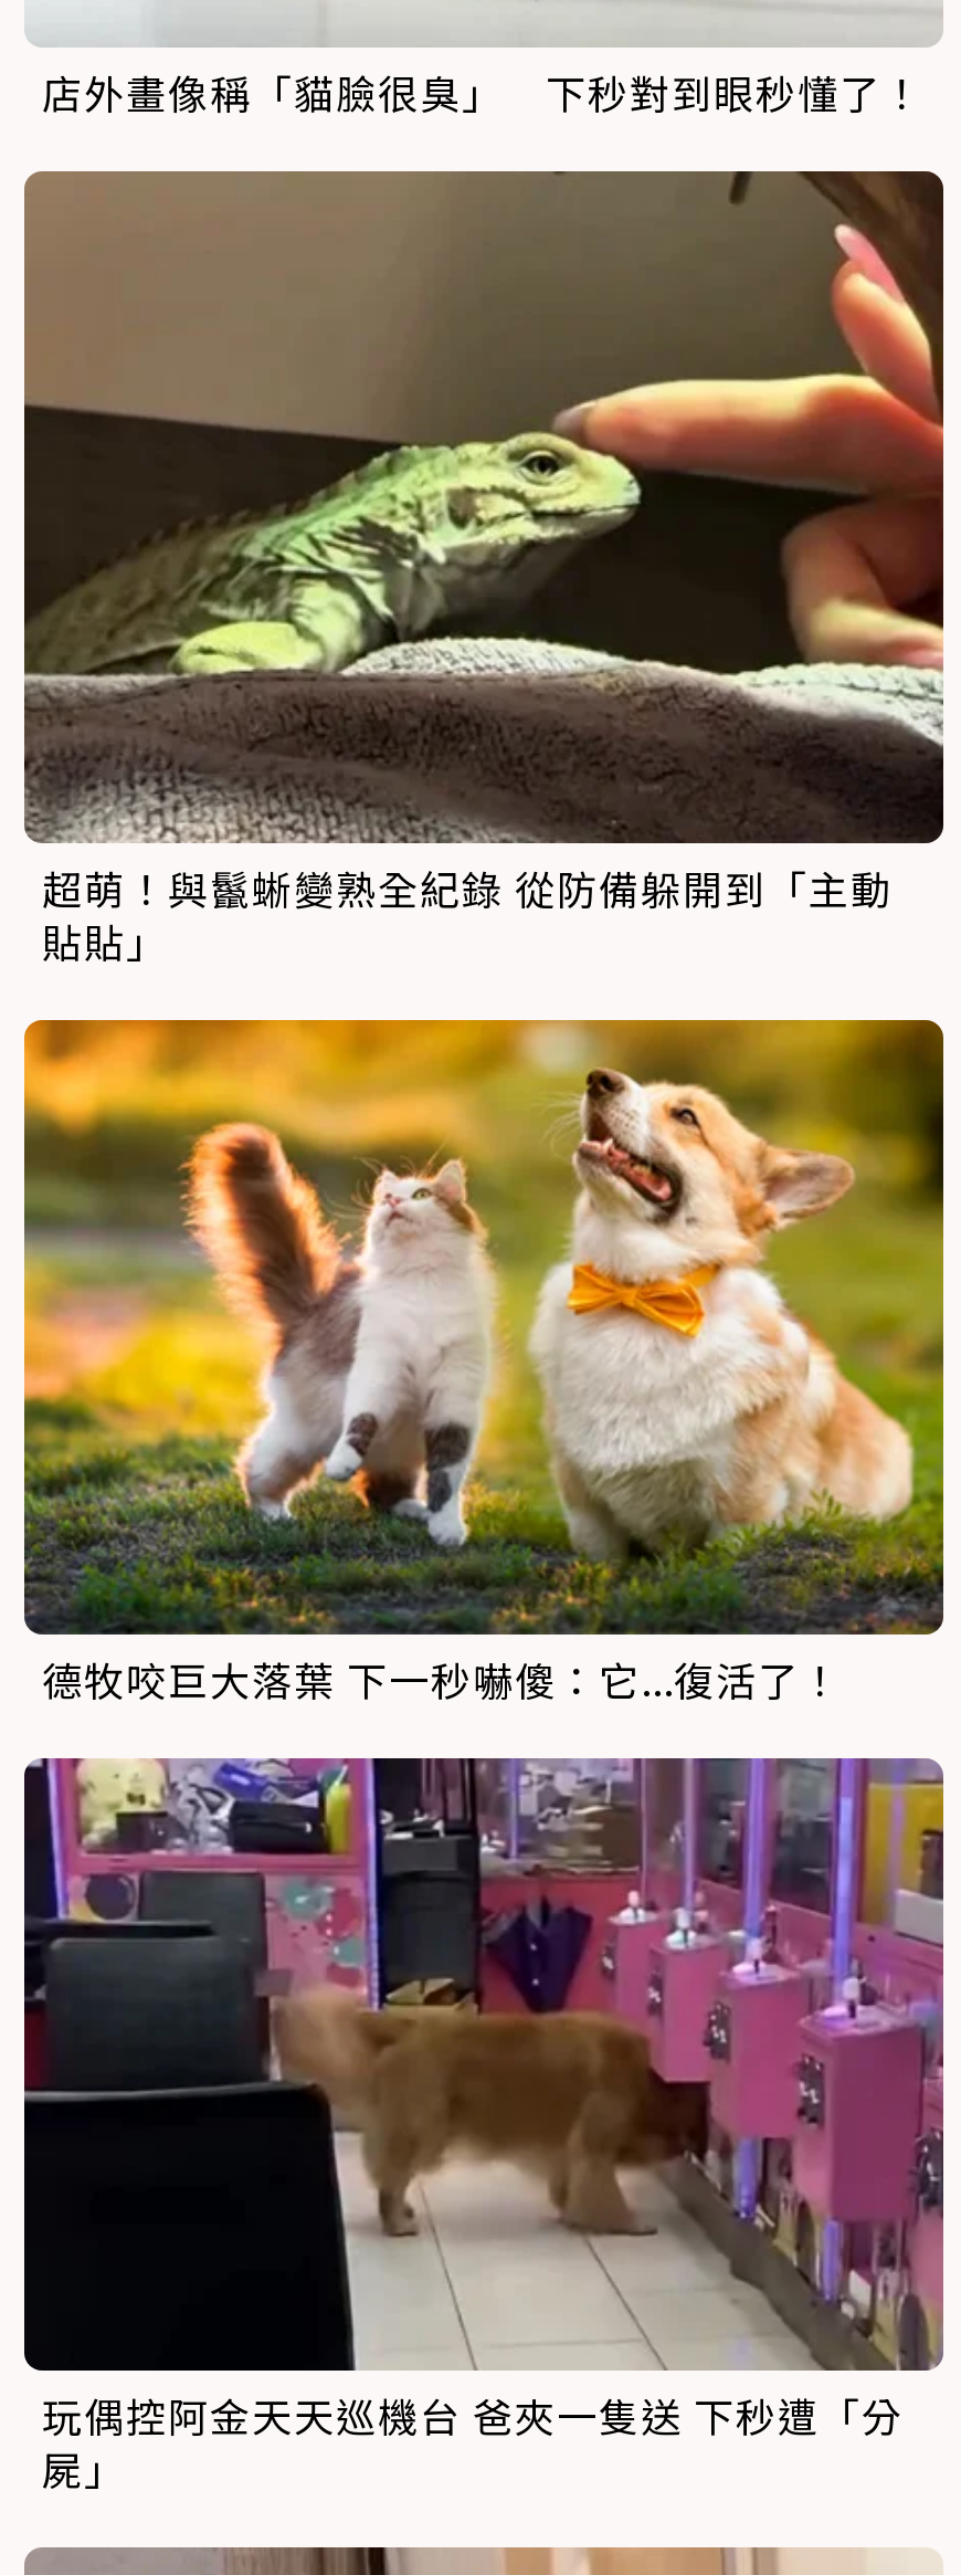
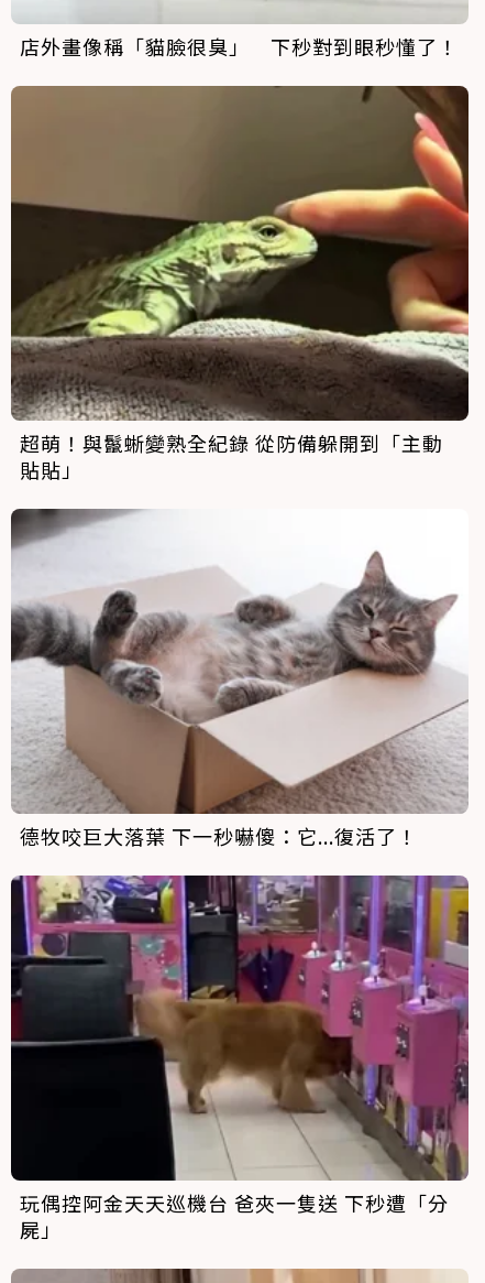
[22,1017,946,1636] [image] -> [10,508,469,815] [image]

